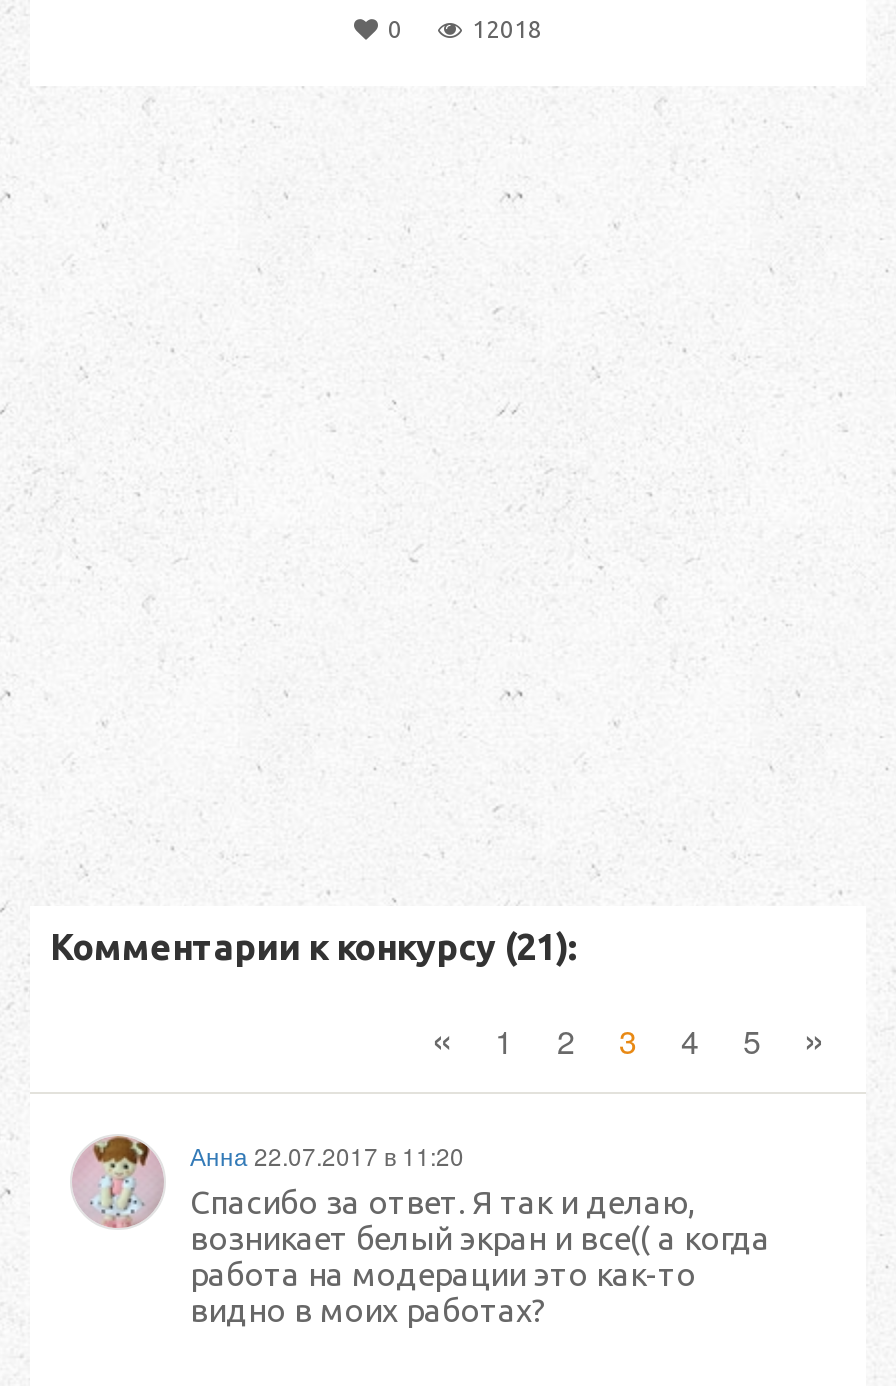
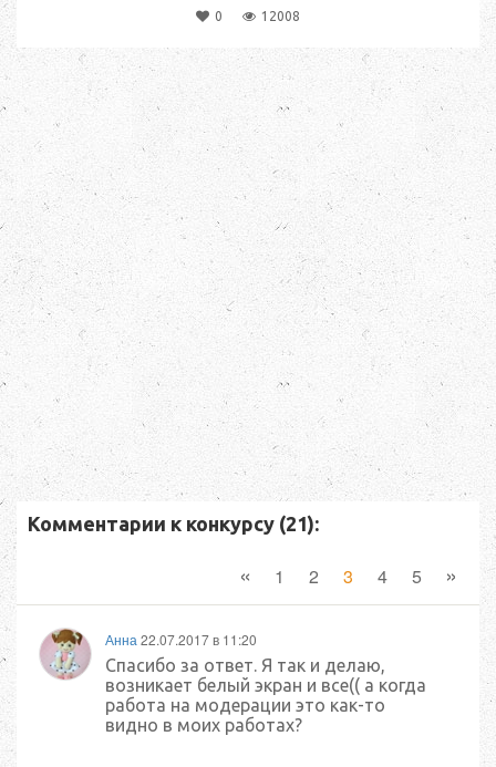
[472,16,542,42] 12018 -> [261,9,300,23] 12008

